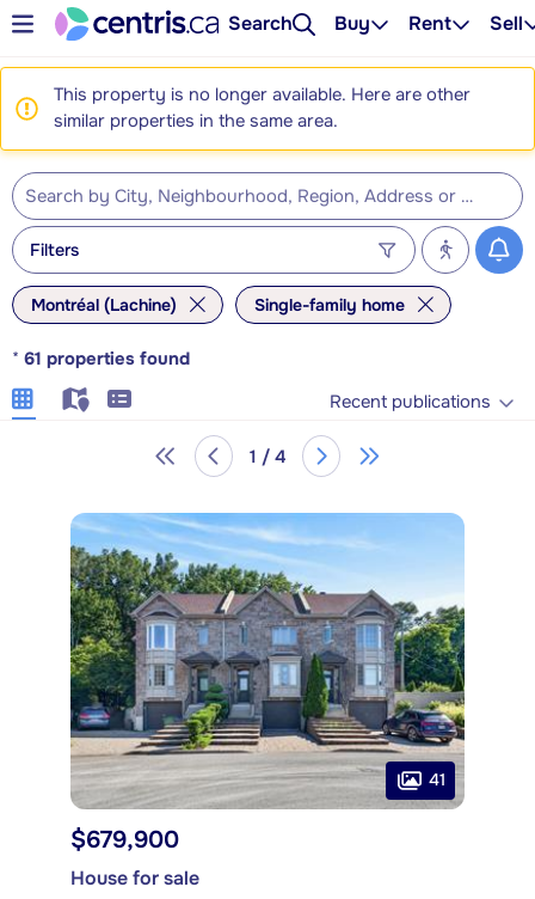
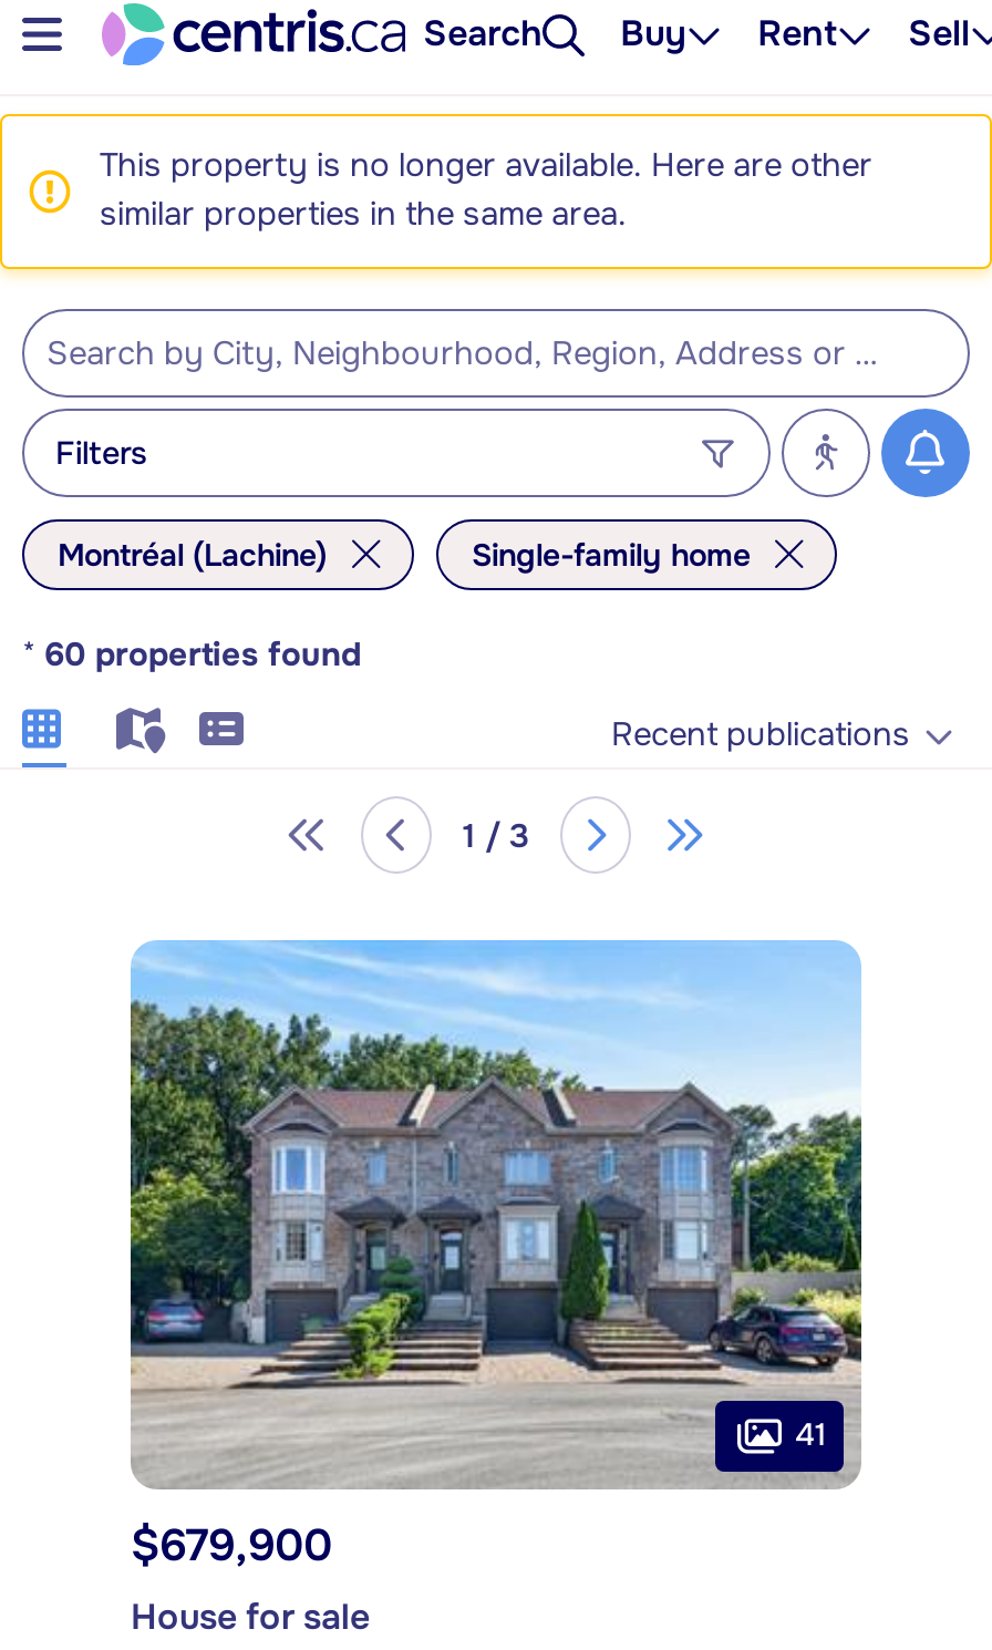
[12,348,190,371] * 61 properties found -> [22,635,361,677] * 60 properties found
[250,446,285,469] 1 / 4 -> [463,816,529,858] 1 / 3

